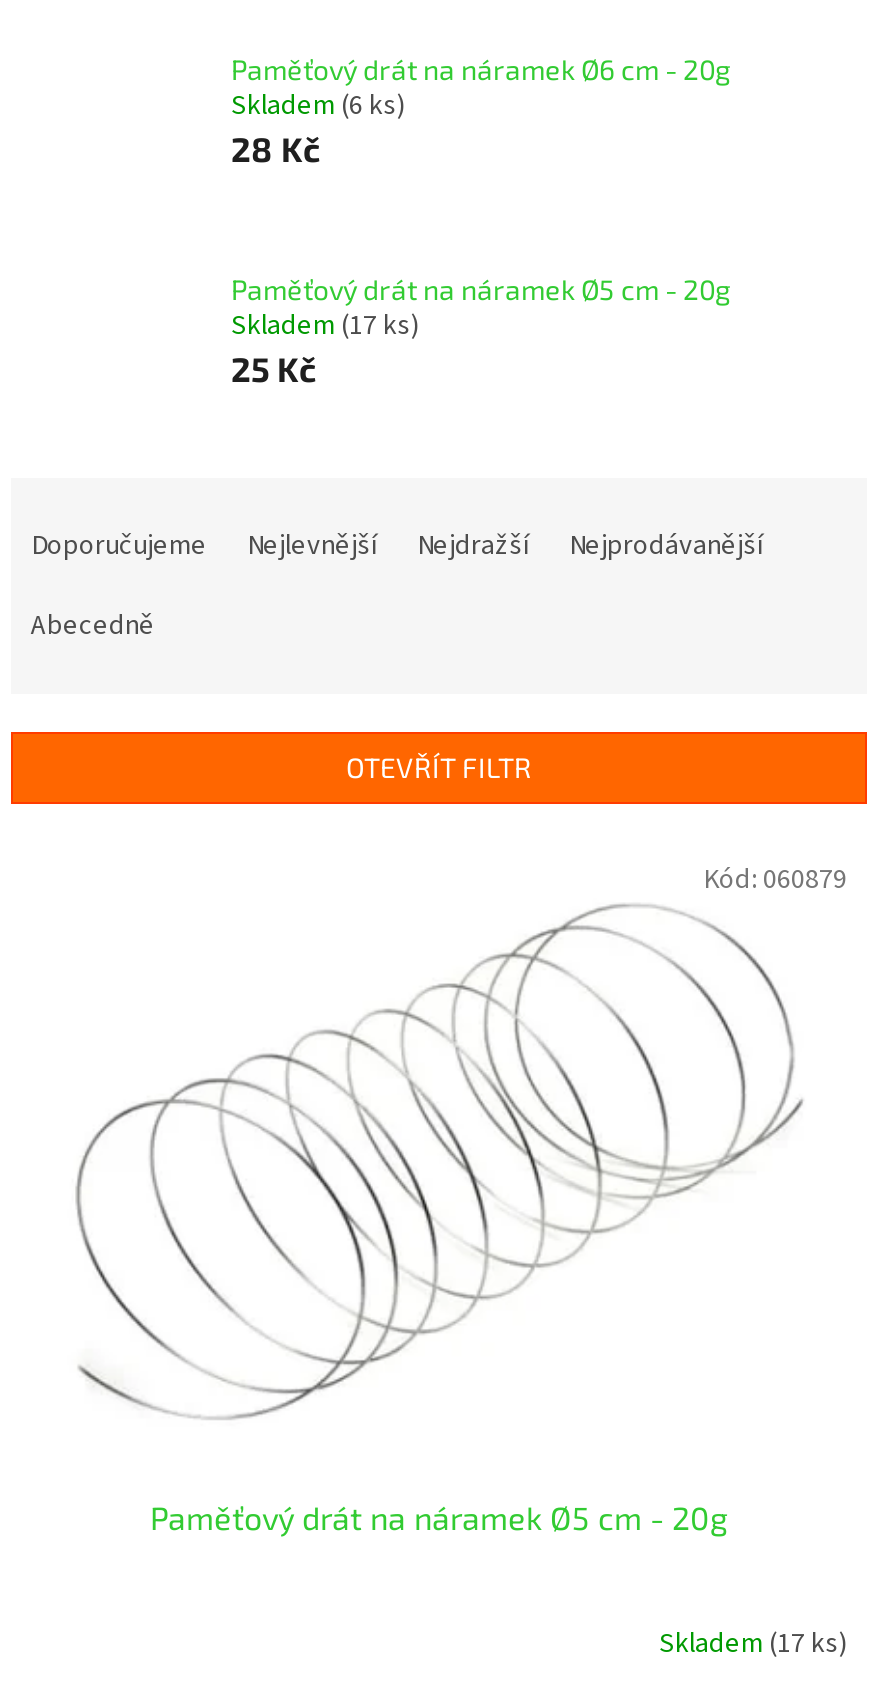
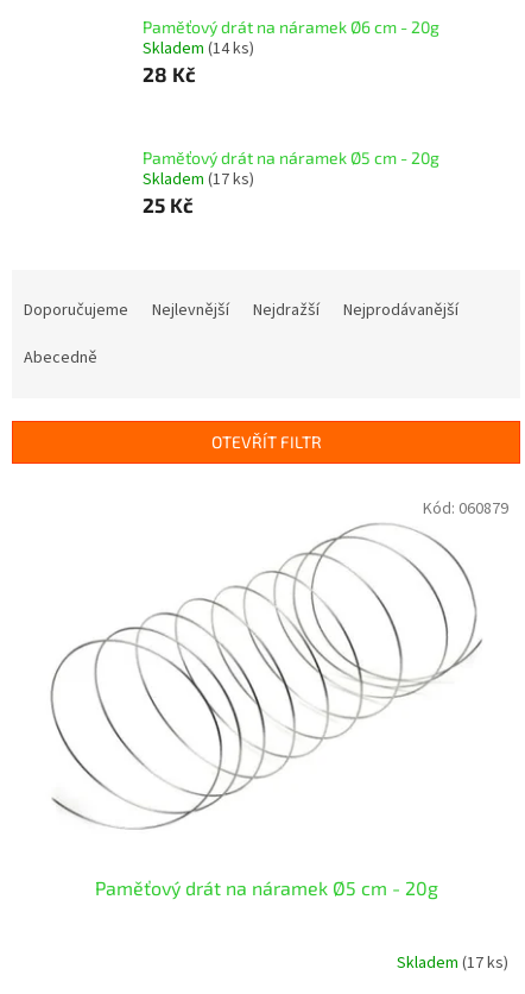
[231,86,405,126] Skladem (6 ks) -> [143,37,254,61] Skladem (14 ks)

